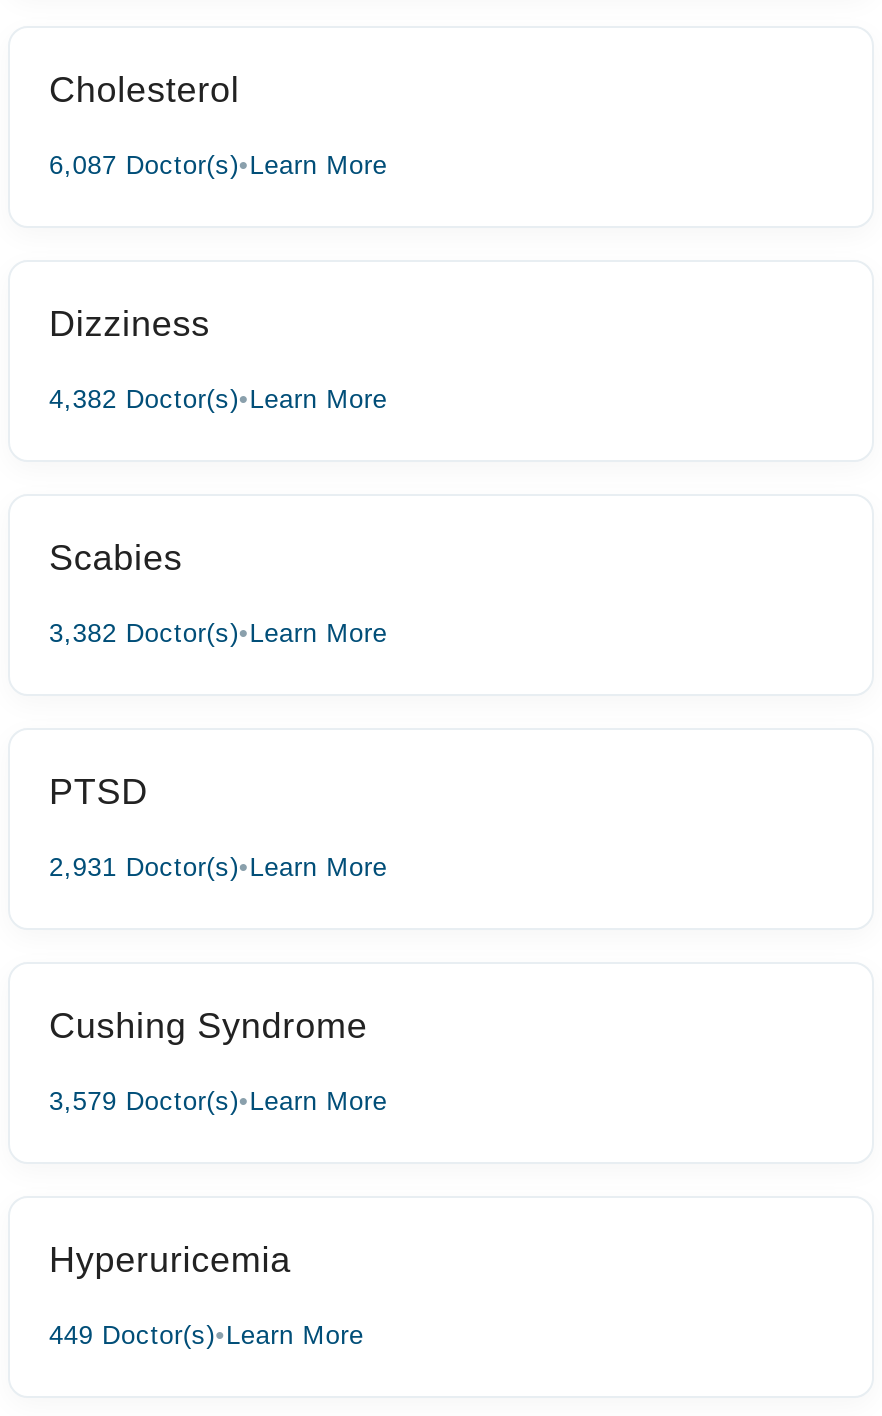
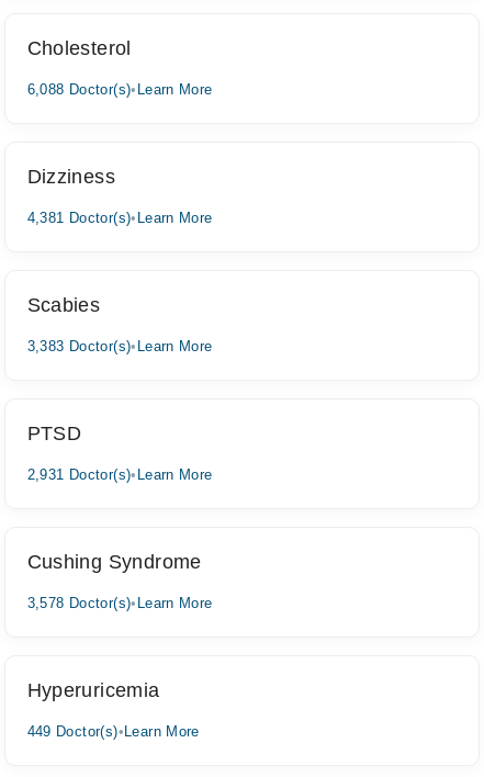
[49,150,387,180] 6,087 Doctor(s)•Learn More -> [27,81,213,98] 6,088 Doctor(s)•Learn More
[49,384,387,414] 4,382 Doctor(s)•Learn More -> [27,210,213,226] 4,381 Doctor(s)•Learn More
[49,618,387,648] 3,382 Doctor(s)•Learn More -> [27,338,213,354] 3,383 Doctor(s)•Learn More
[49,1086,387,1116] 3,579 Doctor(s)•Learn More -> [27,595,213,611] 3,578 Doctor(s)•Learn More

